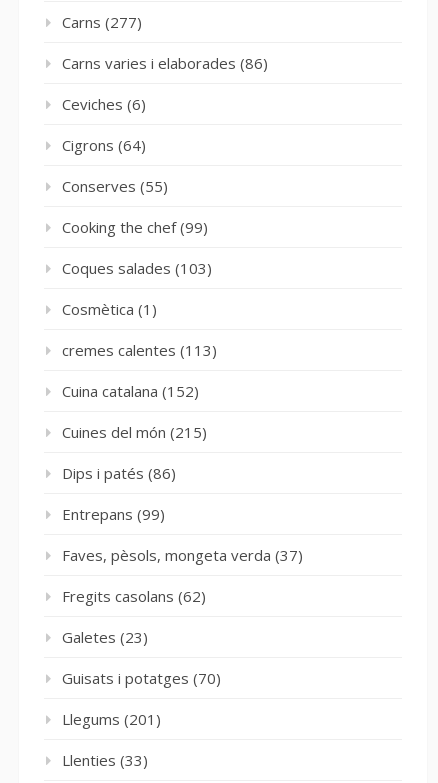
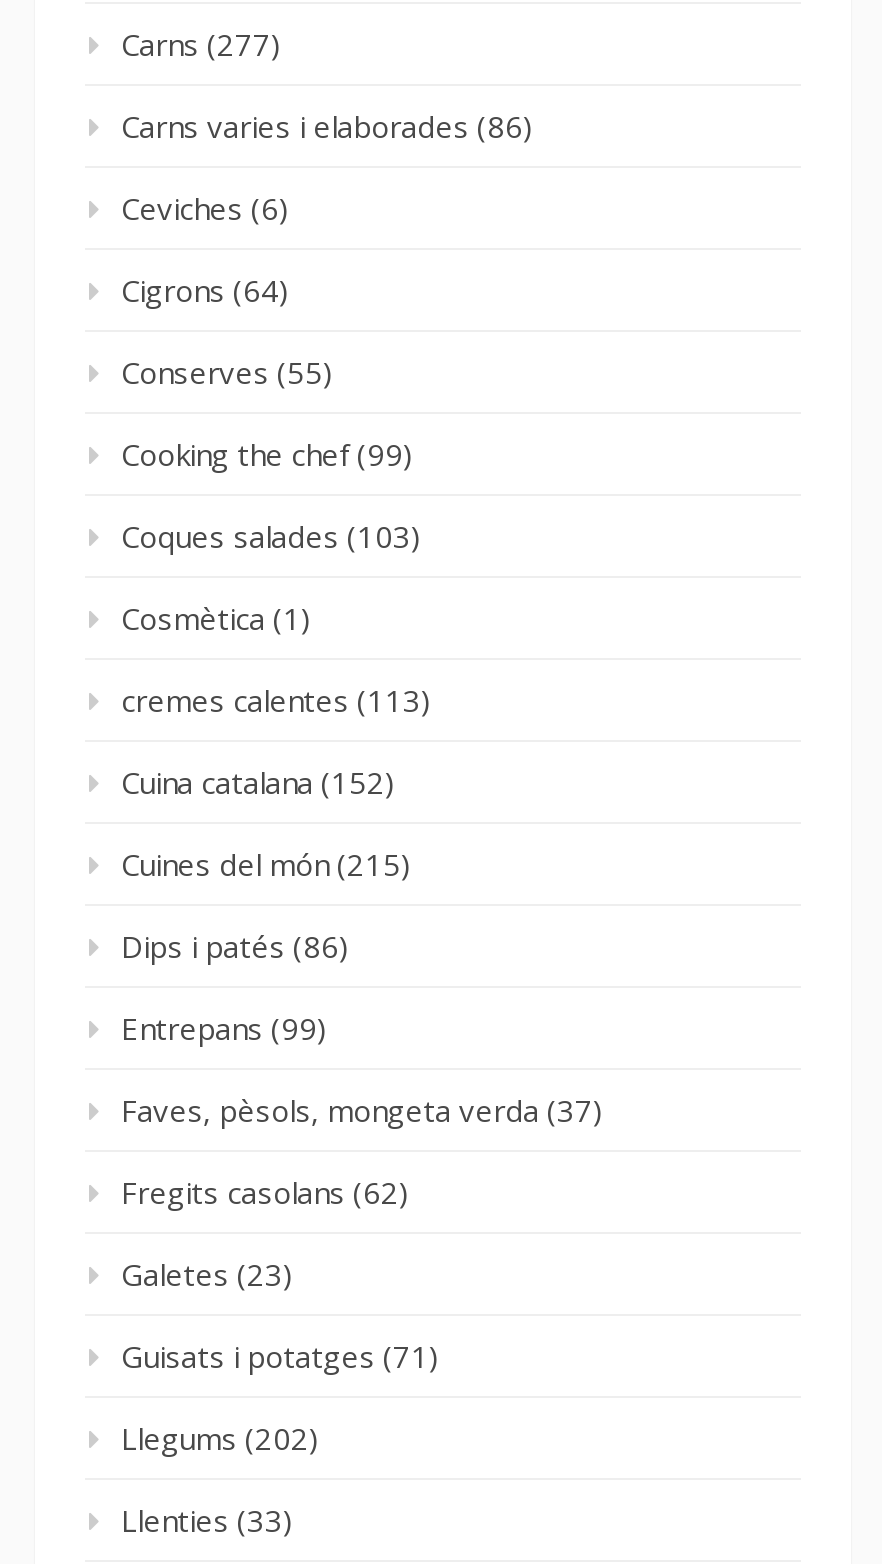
[62,667,221,687] Guisats i potatges (70) -> [121,1335,439,1375] Guisats i potatges (71)
[62,708,161,728] Llegums (201) -> [121,1417,319,1457] Llegums (202)

